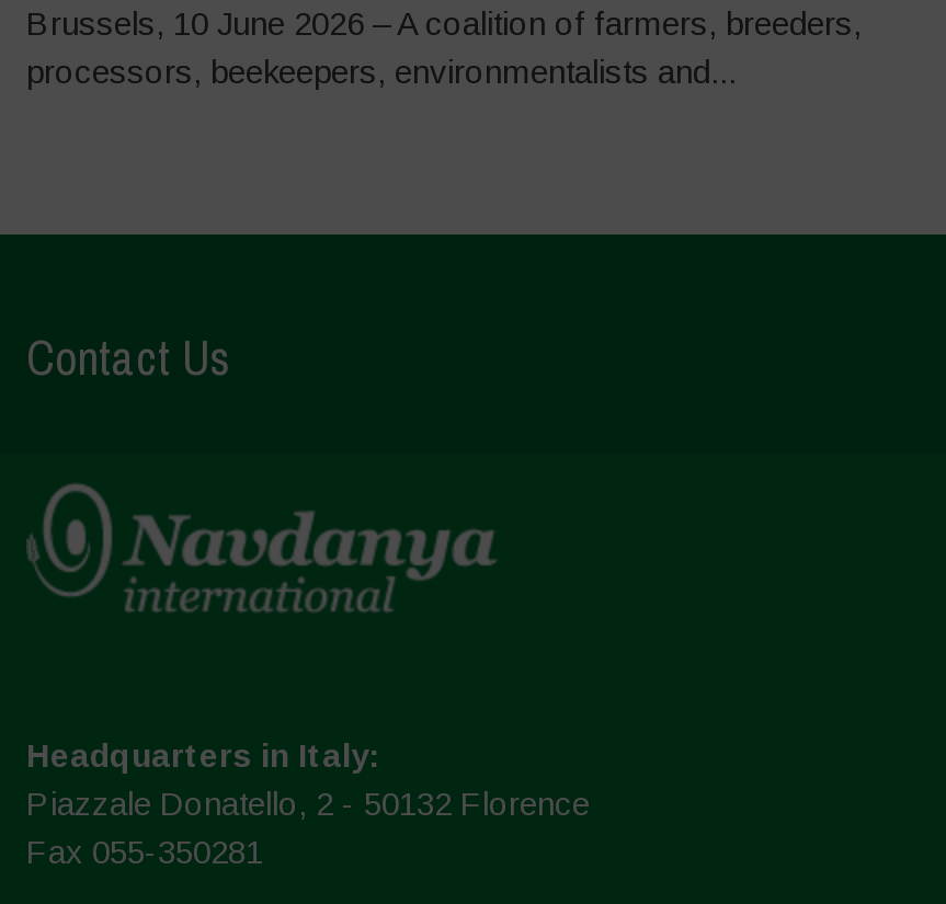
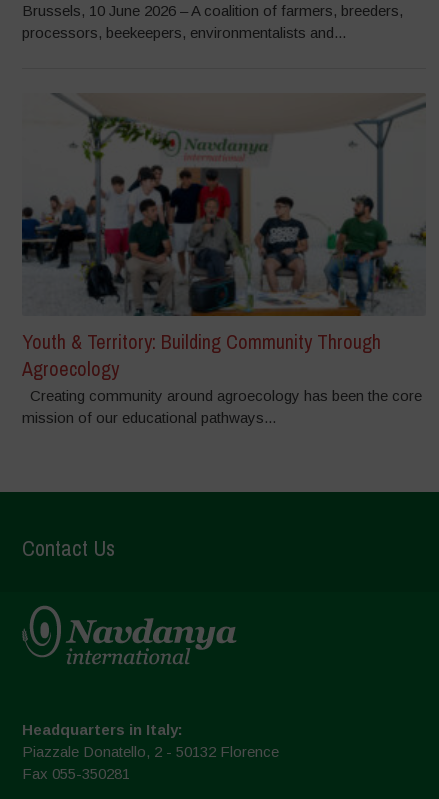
none -> [21,93,427,426] [image] | Youth & Territory: Building Community Through | Agroecology | Creating community around agroecology has been the core | mission of our educational pathways...

